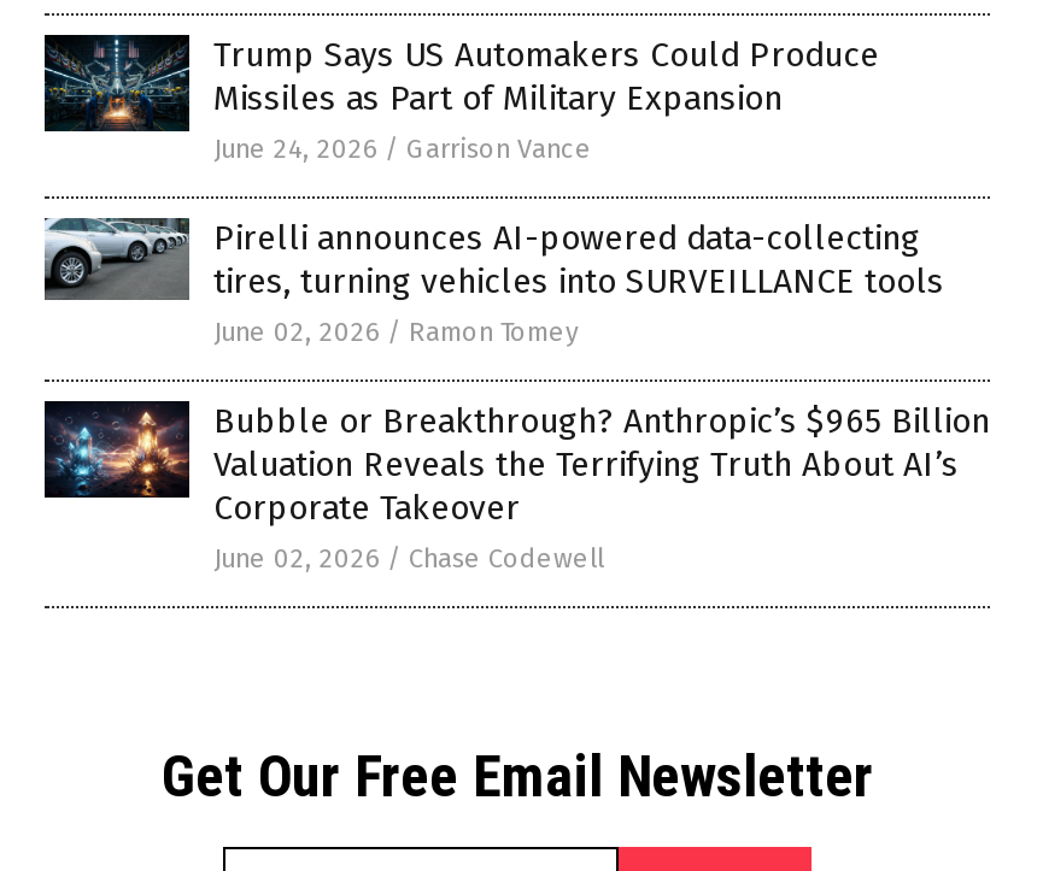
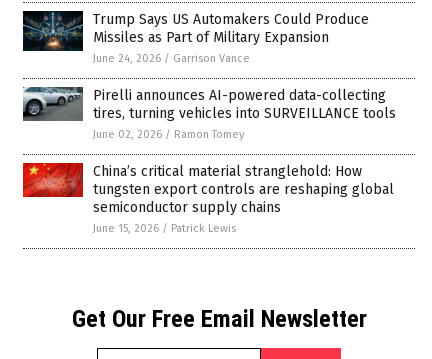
[42,399,990,575] [image] | Bubble or Breakthrough? Anthropic’s $965 Billion | Valuation Reveals the Terrifying Truth About AI’s | Corporate Takeover | June 02, 2026 / Chase Codewell -> [22,162,394,235] [image] | China’s critical material stranglehold: How | tungsten export controls are reshaping global | semiconductor supply chains | June 15, 2026 / Patrick Lewis

